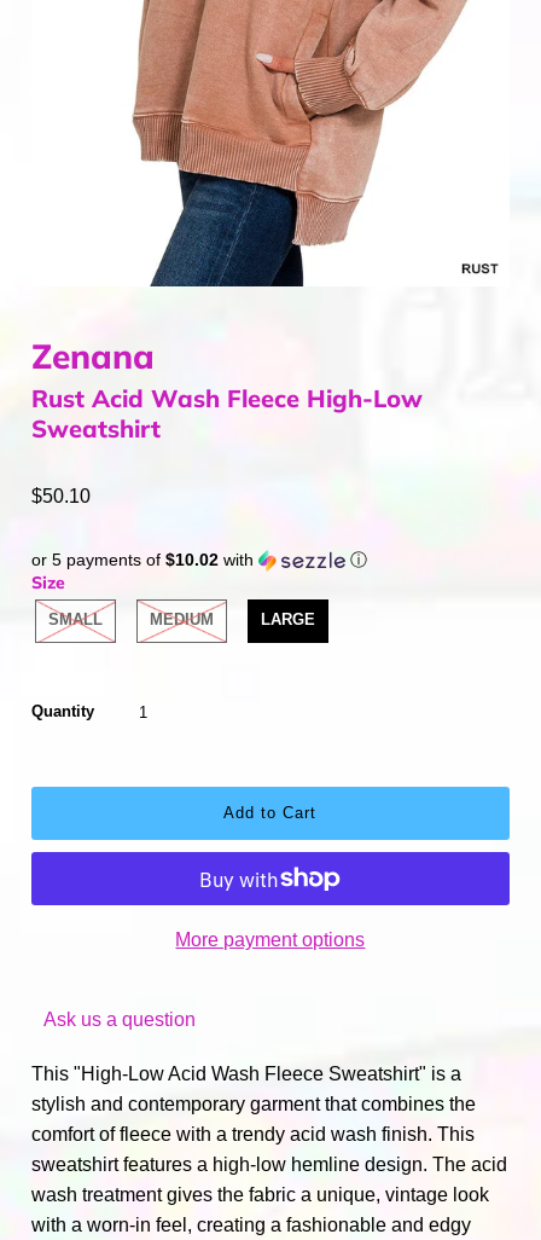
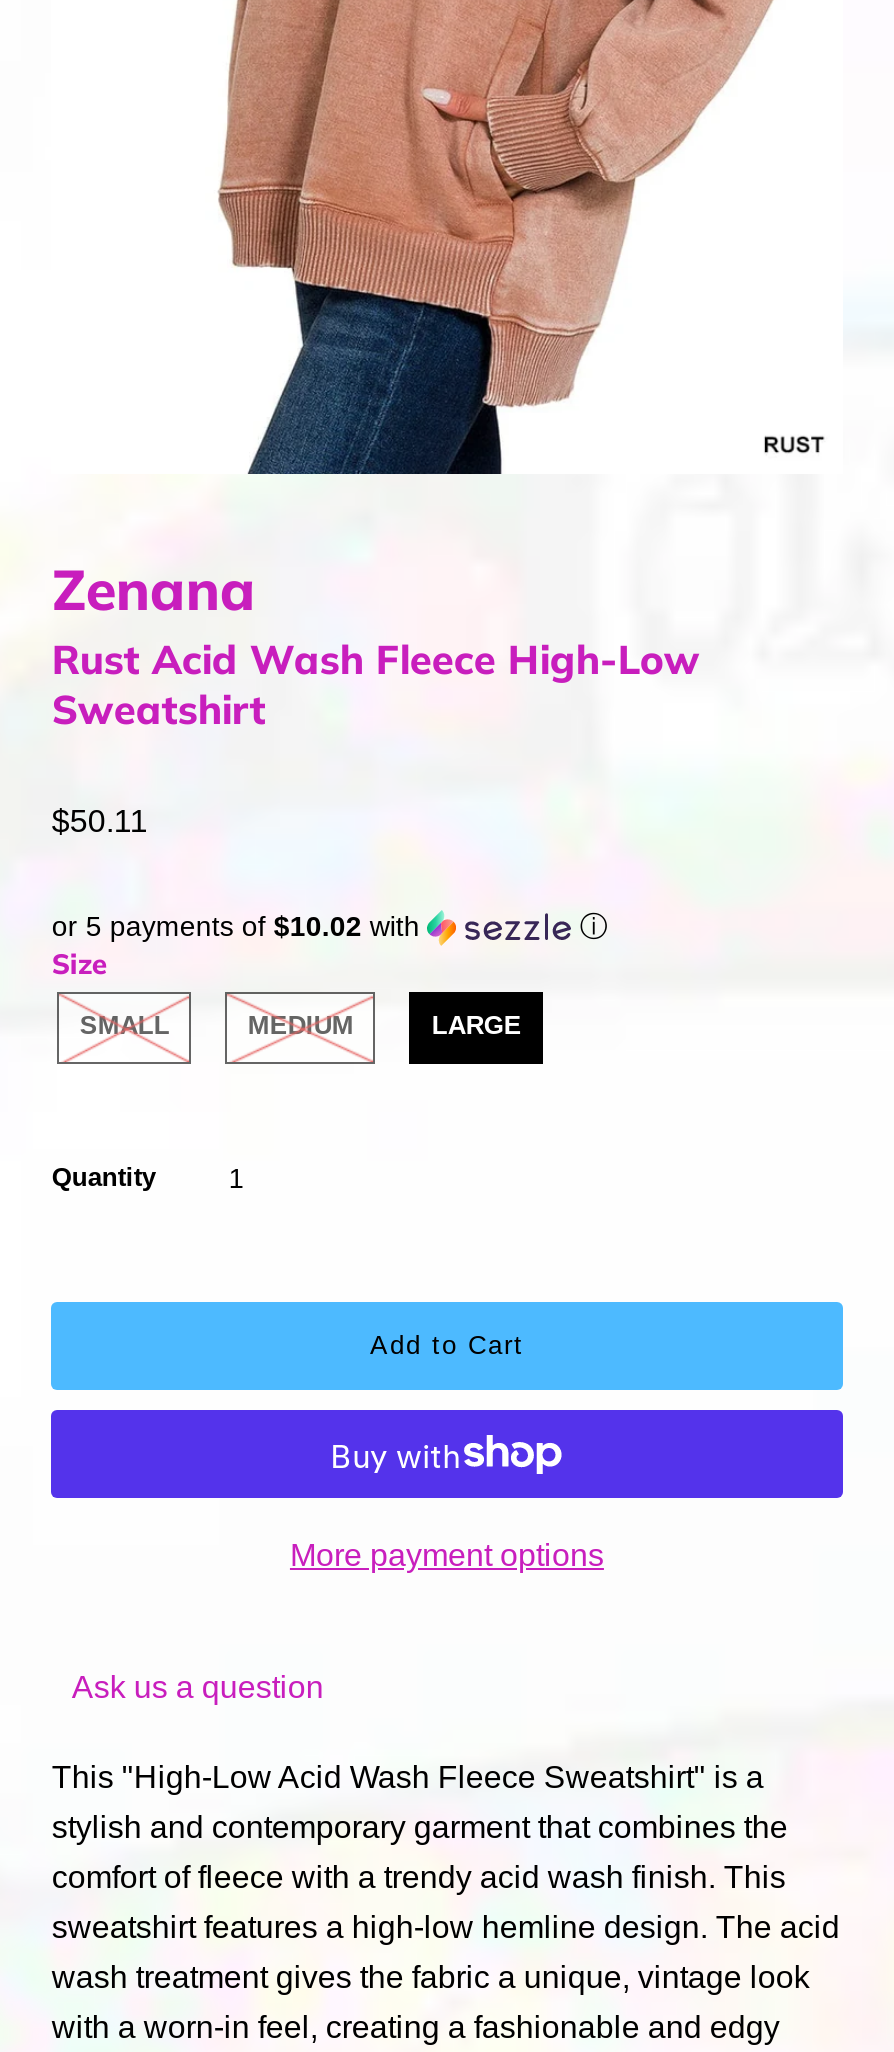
[32,486,91,507] $50.10 -> [52,805,148,839] $50.11

